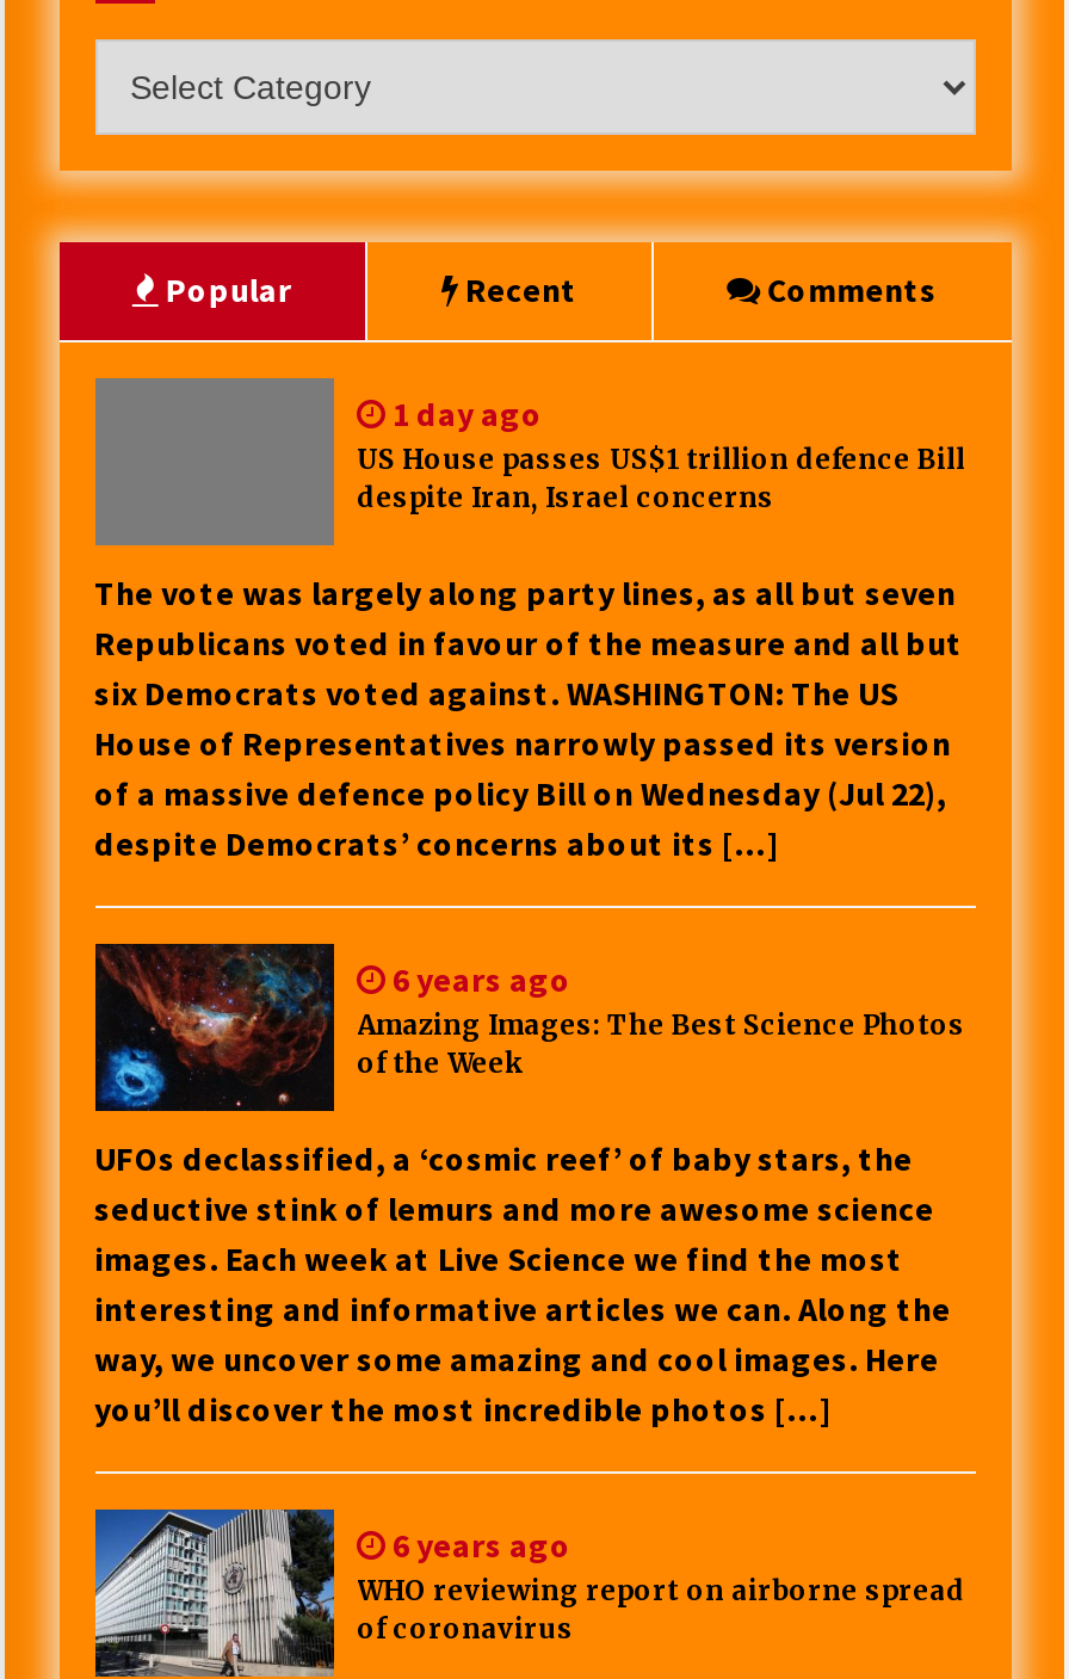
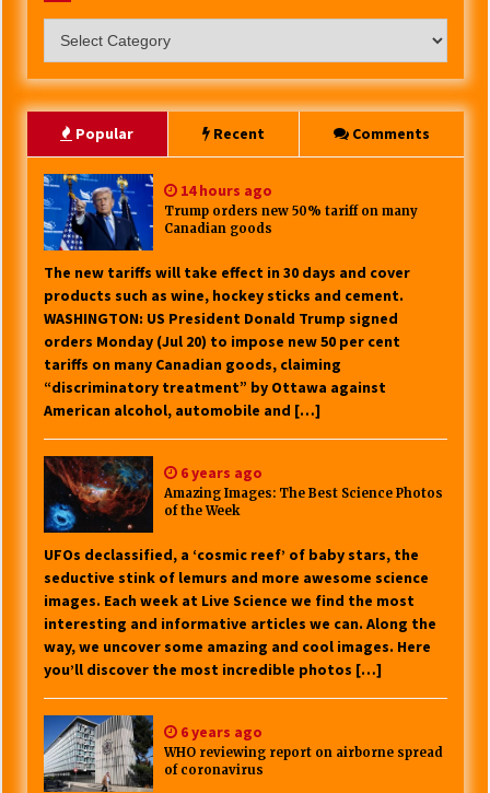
none -> [43,173,154,252] [image]
[357,392,965,514] 1 day ago | US House passes US$1 trillion defence Bill | despite Iran, Israel concerns -> [164,180,417,236] 14 hours ago | Trump orders new 50% tariff on many | Canadian goods
[94,571,963,864] The vote was largely along party lines, as all but seven | Republicans voted in favour of the measure and all but | six Democrats voted against. WASHINGTON: The US | House of Representatives narrowly passed its version | of a massive defence policy Bill on Wednesday (Jul 22), | despite Democrats’ concerns about its […] -> [43,262,410,420] The new tariffs will take effect in 30 days and cover | products such as wine, hockey sticks and cement. | WASHINGTON: US President Donald Trump signed | orders Monday (Jul 20) to impose new 50 per cent | tariffs on many Canadian goods, claiming | “discriminatory treatment” by Ottawa against | American alcohol, automobile and […]

